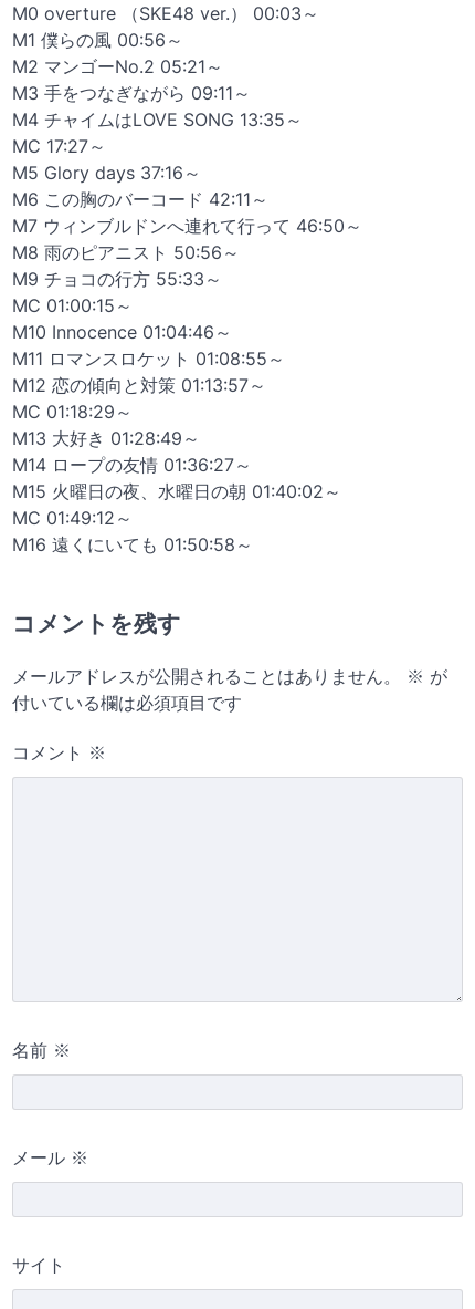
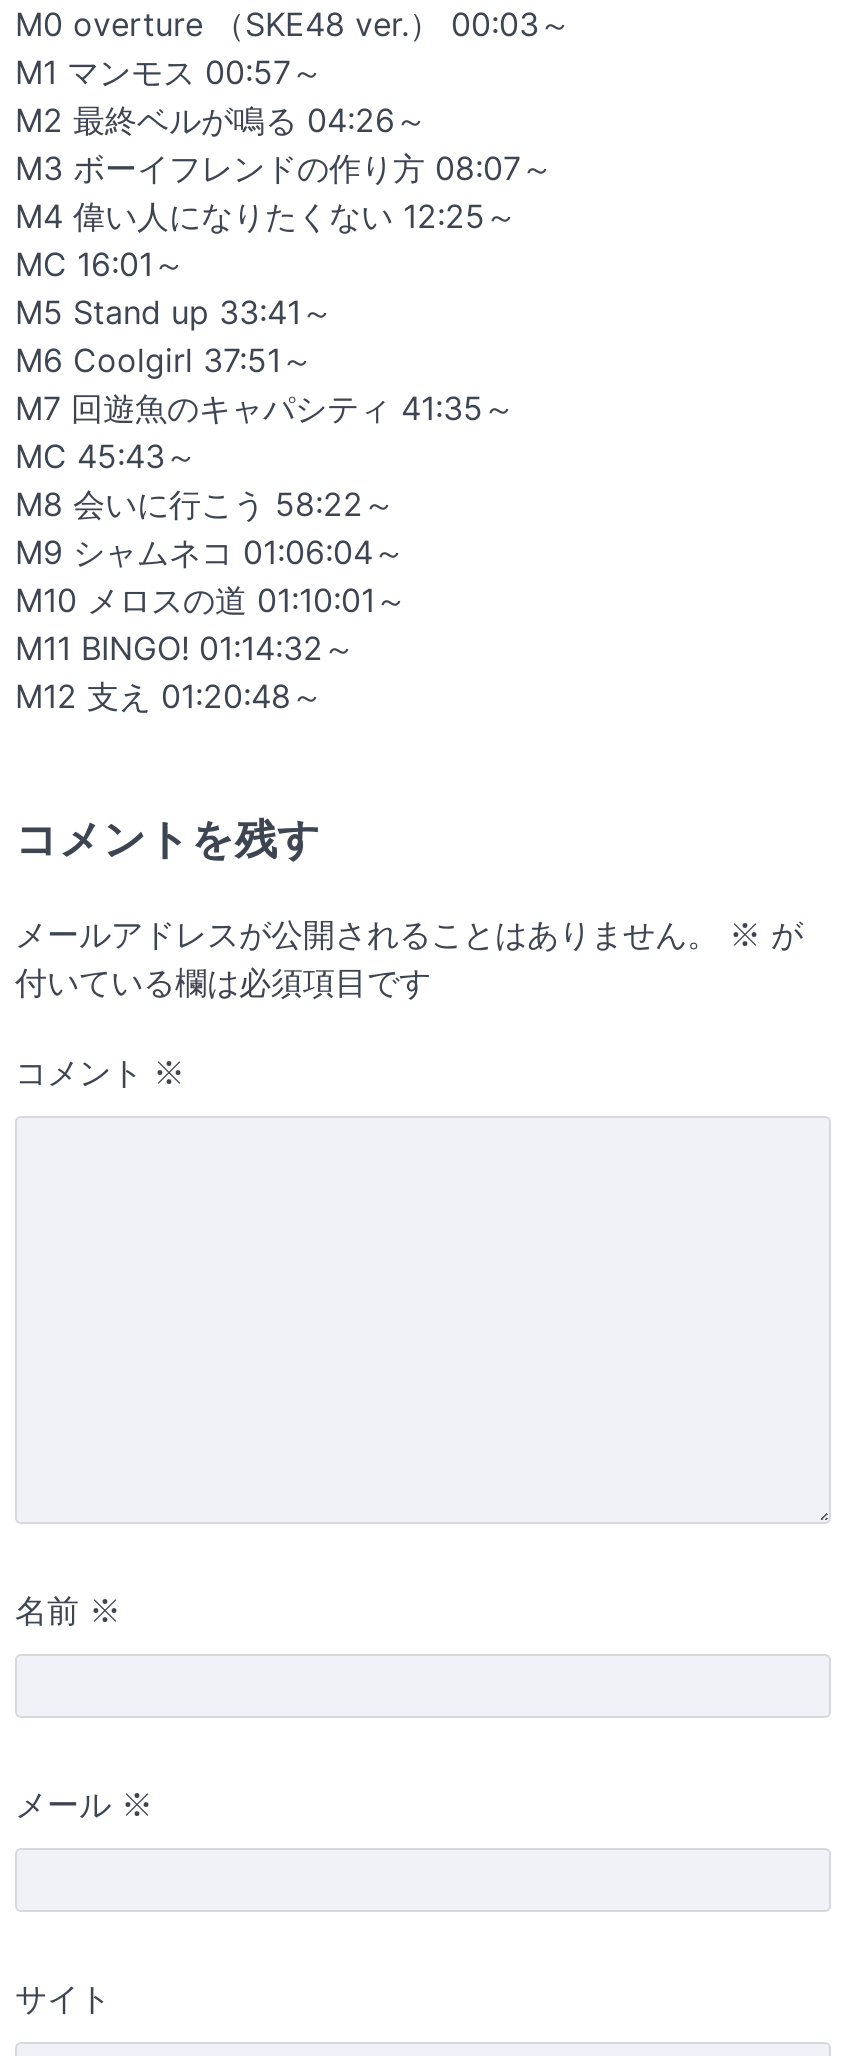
[12,29,362,556] M1 僕らの風 00:56～ | M2 マンゴーNo.2 05:21～ | M3 手をつなぎながら 09:11～ | M4 チャイムはLOVE SONG 13:35～ | MC 17:27～ | M5 Glory days 37:16～ | M6 この胸のバーコード 42:11～ | M7 ウィンブルドンへ連れて行って 46:50～ | M8 雨のピアニスト 50:56～ | M9 チョコの行方 55:33～ | MC 01:00:15～ | M10 Innocence 01:04:46～ | M11 ロマンスロケット 01:08:55～ | M12 恋の傾向と対策 01:13:57～ | MC 01:18:29～ | M13 大好き 01:28:49～ | M14 ロープの友情 01:36:27～ | M15 火曜日の夜、水曜日の朝 01:40:02～ | MC 01:49:12～ | M16 遠くにいても 01:50:58～ -> [15,53,553,717] M1 マンモス 00:57～ | M2 最終ベルが鳴る 04:26～ | M3 ボーイフレンドの作り方 08:07～ | M4 偉い人になりたくない 12:25～ | MC 16:01～ | M5 Stand up 33:41～ | M6 Coolgirl 37:51～ | M7 回遊魚のキャパシティ 41:35～ | MC 45:43～ | M8 会いに行こう 58:22～ | M9 シャムネコ 01:06:04～ | M10 メロスの道 01:10:01～ | M11 BINGO! 01:14:32～ | M12 支え 01:20:48～

